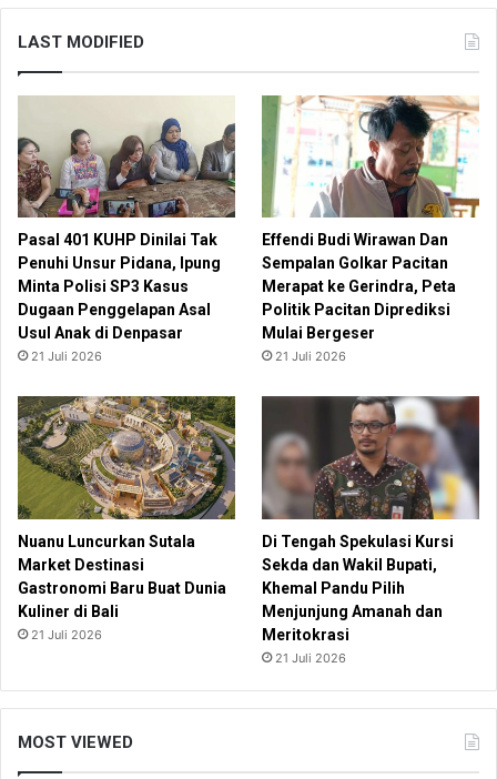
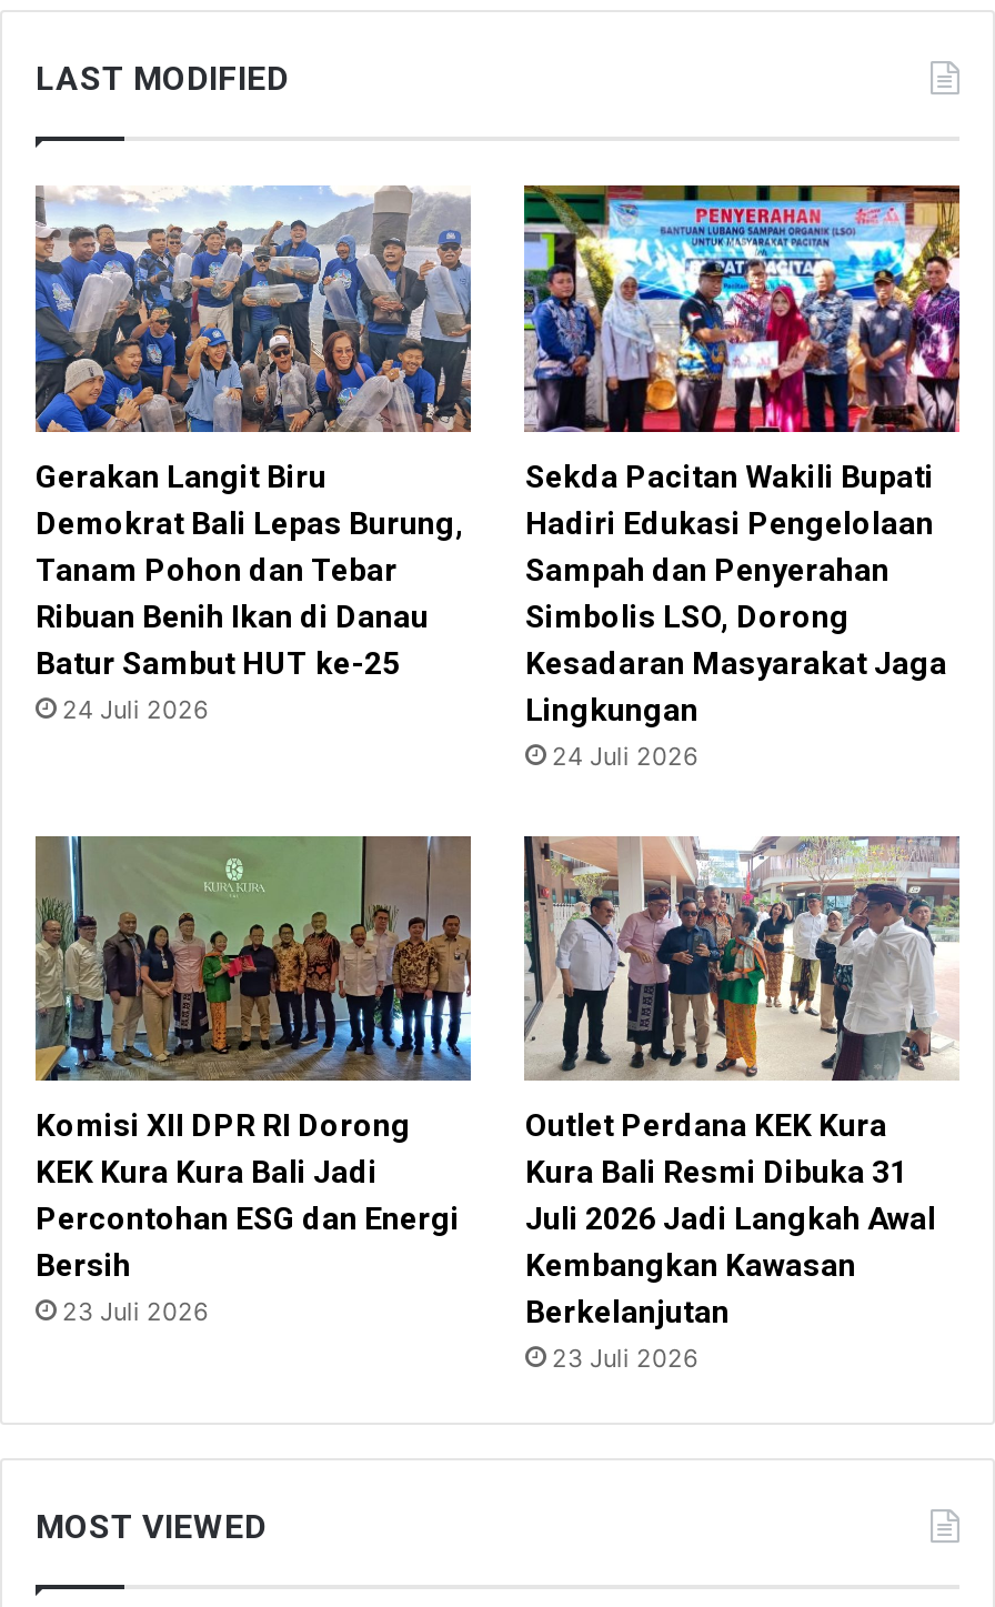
[17,95,236,365] [image] | Pasal 401 KUHP Dinilai Tak | Penuhi Unsur Pidana, Ipung | Minta Polisi SP3 Kasus | Dugaan Penggelapan Asal | Usul Anak di Denpasar | 21 Juli 2026 -> [33,185,471,725] [image] | Gerakan Langit Biru | Demokrat Bali Lepas Burung, | Tanam Pohon dan Tebar | Ribuan Benih Ikan di Danau | Batur Sambut HUT ke-25 | 24 Juli 2026
[261,95,479,365] [image] | Effendi Budi Wirawan Dan | Sempalan Golkar Pacitan | Merapat ke Gerindra, Peta | Politik Pacitan Diprediksi | Mulai Bergeser | 21 Juli 2026 -> [522,183,962,771] [image] | Sekda Pacitan Wakili Bupati | Hadiri Edukasi Pengelolaan | Sampah dan Penyerahan | Simbolis LSO, Dorong | Kesadaran Masyarakat Jaga | Lingkungan | 24 Juli 2026
[18,395,236,642] [image] | Nuanu Luncurkan Sutala | Market Destinasi | Gastronomi Baru Buat Dunia | Kuliner di Bali | 21 Juli 2026 -> [33,836,473,1328] [image] | Komisi XII DPR RI Dorong | KEK Kura Kura Bali Jadi | Percontohan ESG dan Energi | Bersih | 23 Juli 2026
[262,395,480,665] [image] | Di Tengah Spekulasi Kursi | Sekda dan Wakil Bupati, | Khemal Pandu Pilih | Menjunjung Amanah dan | Meritokrasi | 21 Juli 2026 -> [524,836,959,1374] [image] | Outlet Perdana KEK Kura | Kura Bali Resmi Dibuka 31 | Juli 2026 Jadi Langkah Awal | Kembangkan Kawasan | Berkelanjutan | 23 Juli 2026

